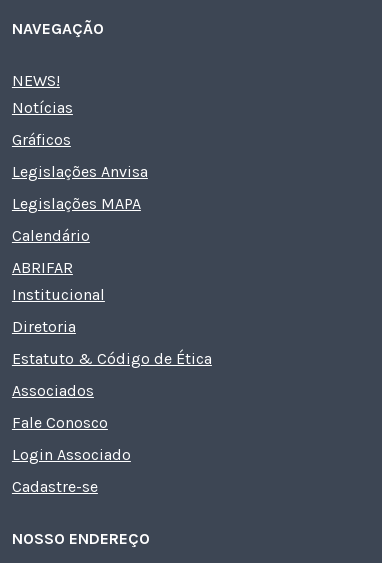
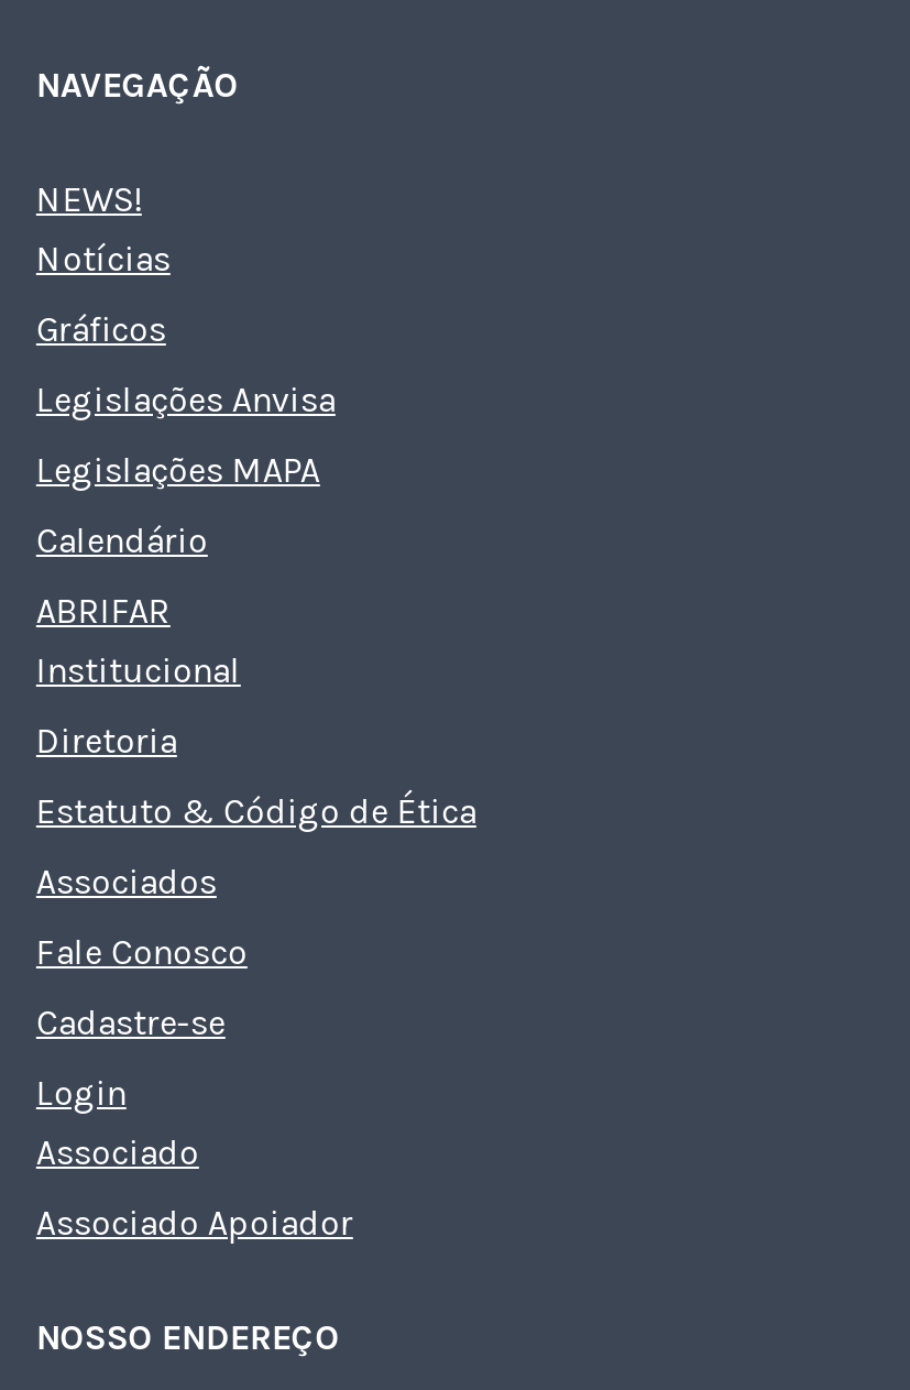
[12,445,131,464] Login Associado -> none
moved [12,477,98,496] -> [36,1002,225,1043]: Cadastre-se
none -> [36,1072,353,1244] Login | Associado | Associado Apoiador

